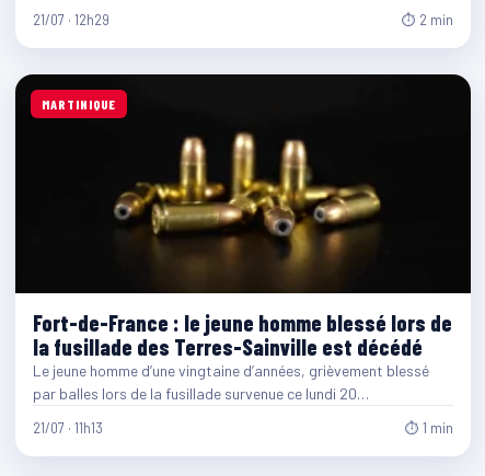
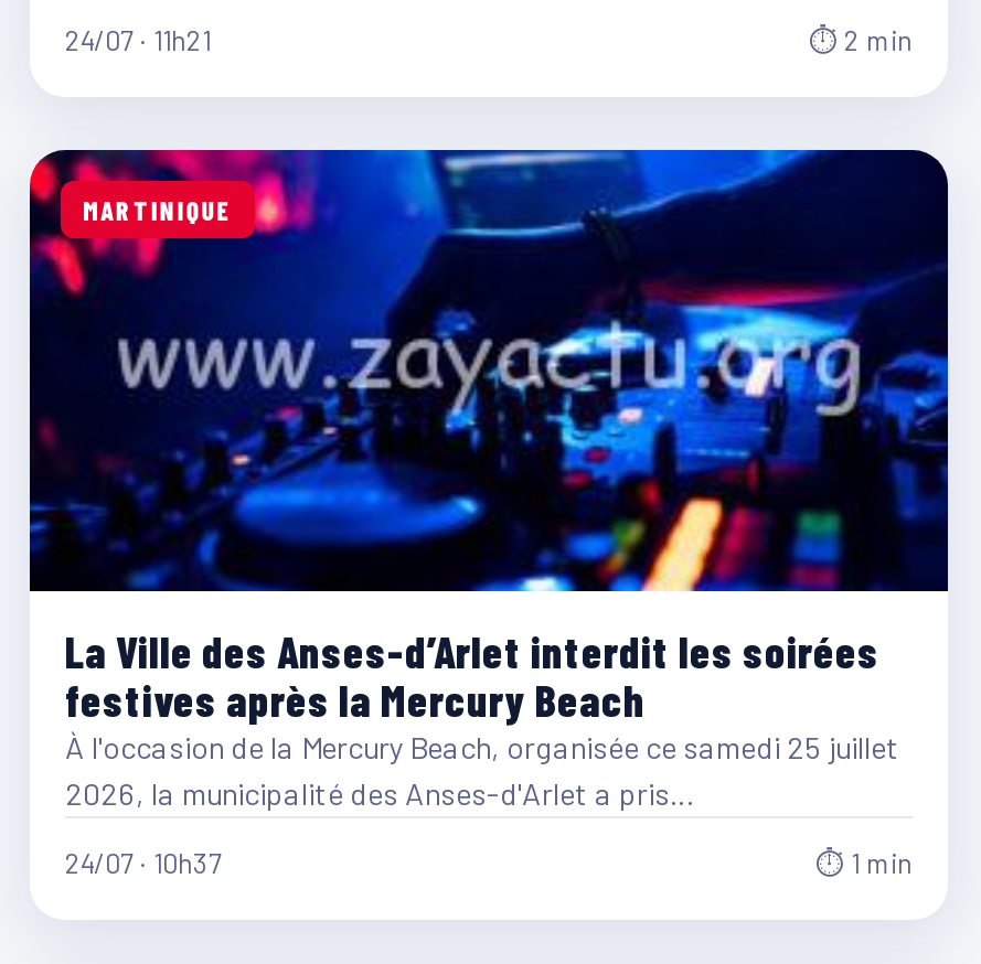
[33,11,109,28] 21/07 · 12h29 -> [65,21,211,56] 24/07 · 11h21
[14,73,472,402] [image] | Fort-de-France : le jeune homme blessé lors de | la fusillade des Terres-Sainville est décédé | Le jeune homme d’une vingtaine d’années, grièvement blessé | par balles lors de la fusillade survenue ce lundi 20… -> [28,148,950,811] [image] | La Ville des Anses-d’Arlet interdit les soirées | festives après la Mercury Beach | À l'occasion de la Mercury Beach, organisée ce samedi 25 juillet | 2026, la municipalité des Anses-d'Arlet a pris…
[33,419,103,436] 21/07 · 11h13 -> [65,844,222,879] 24/07 · 10h37

